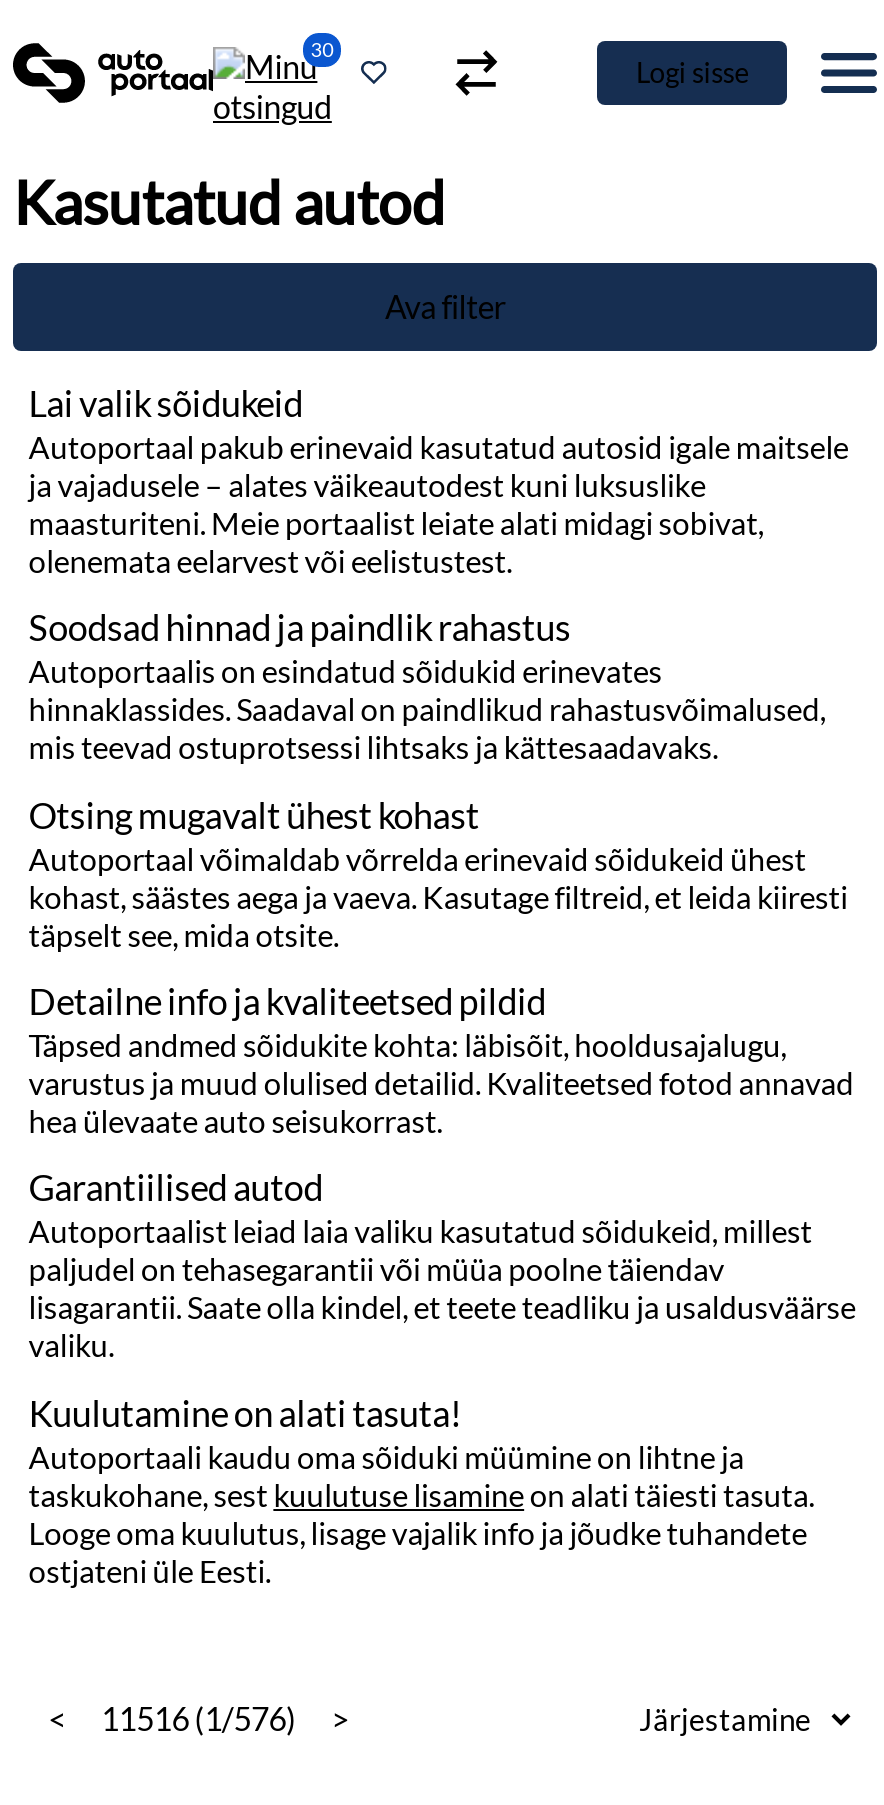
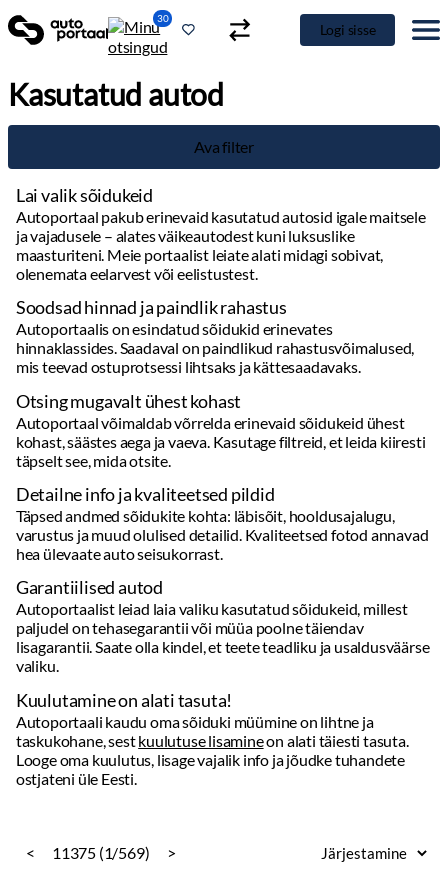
[101,1700,296,1738] 11516 (1/576) -> [52,843,149,862] 11375 (1/569)

